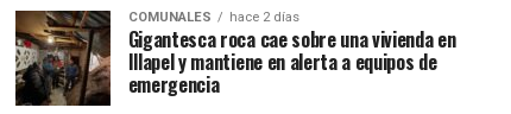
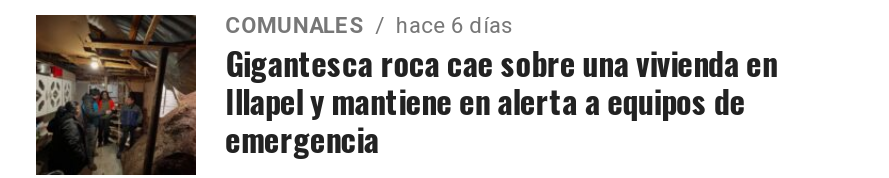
[128,10,299,25] COMUNALES hace 2 días -> [225,14,513,40] COMUNALES hace 6 días

